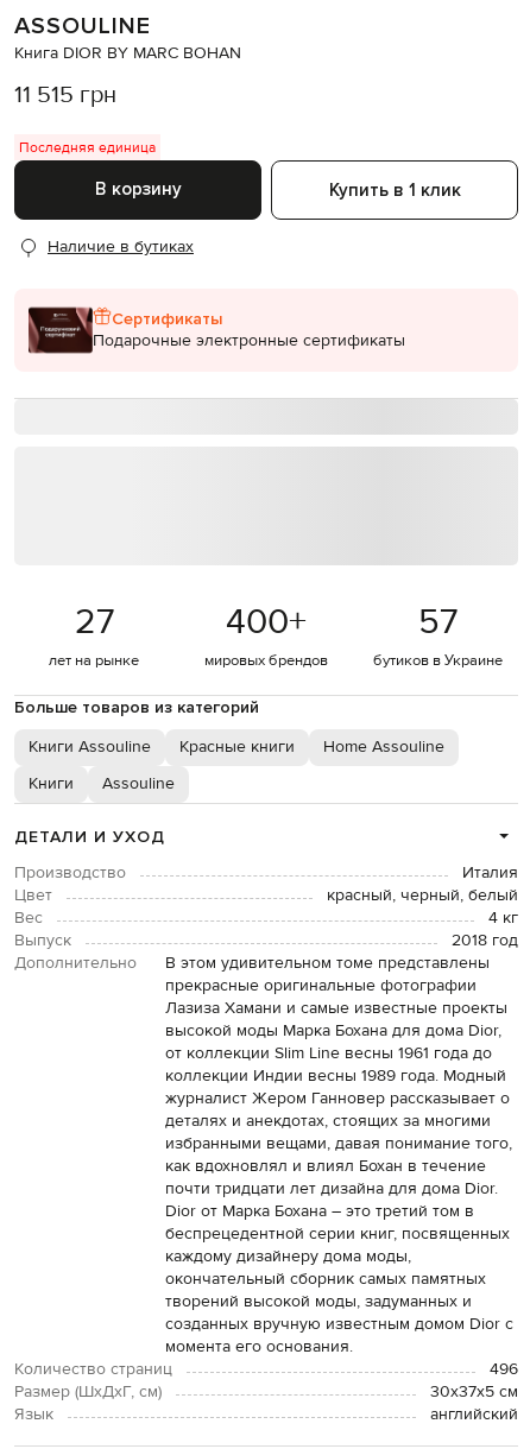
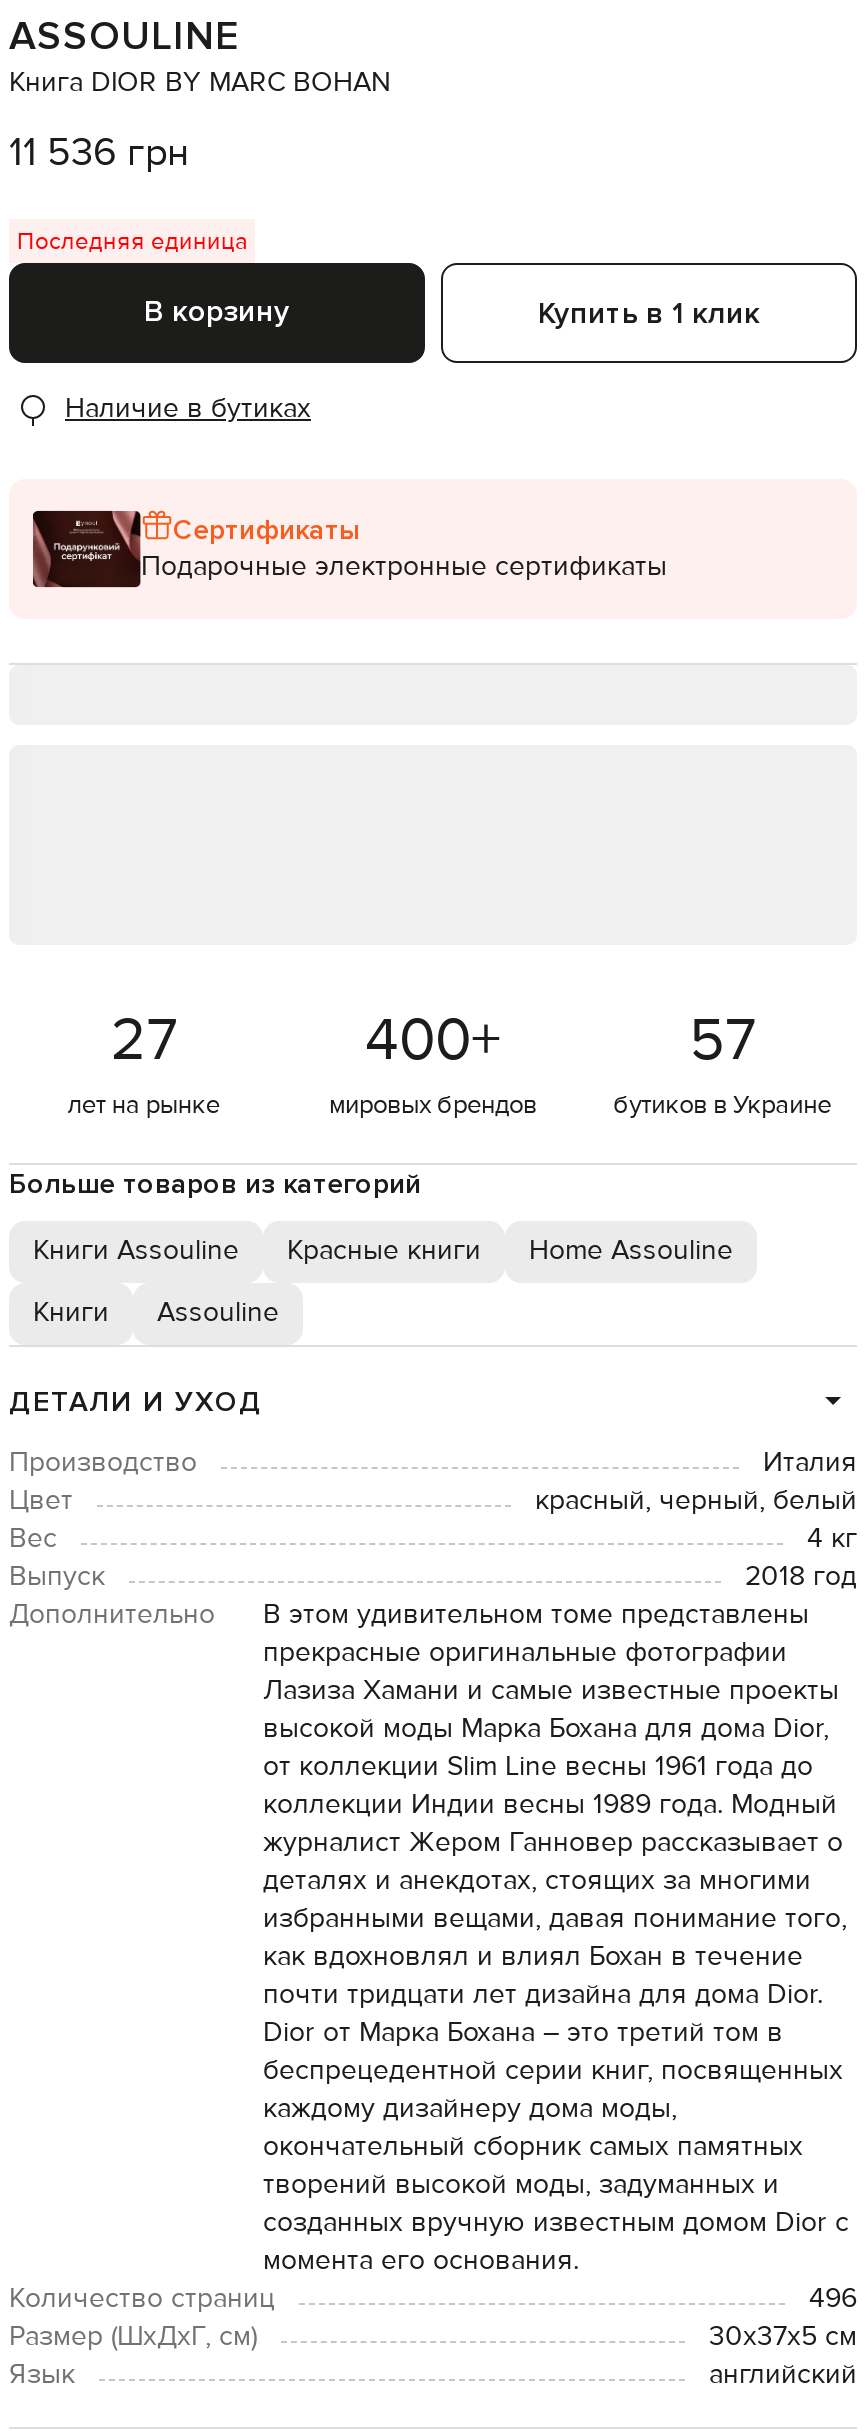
[14,79,116,109] 11 515 грн -> [9,127,189,177] 11 536 грн

